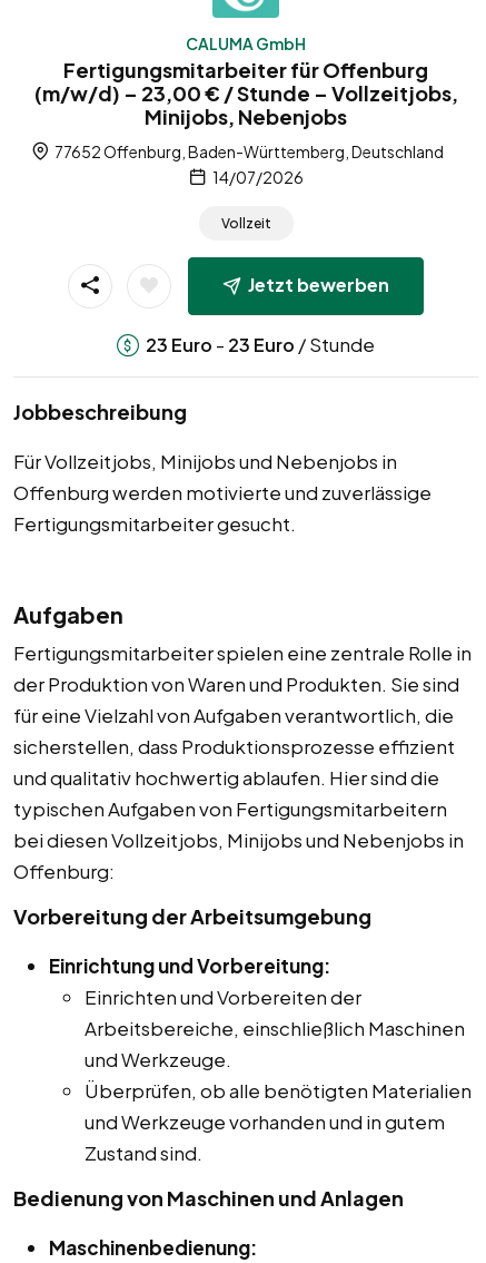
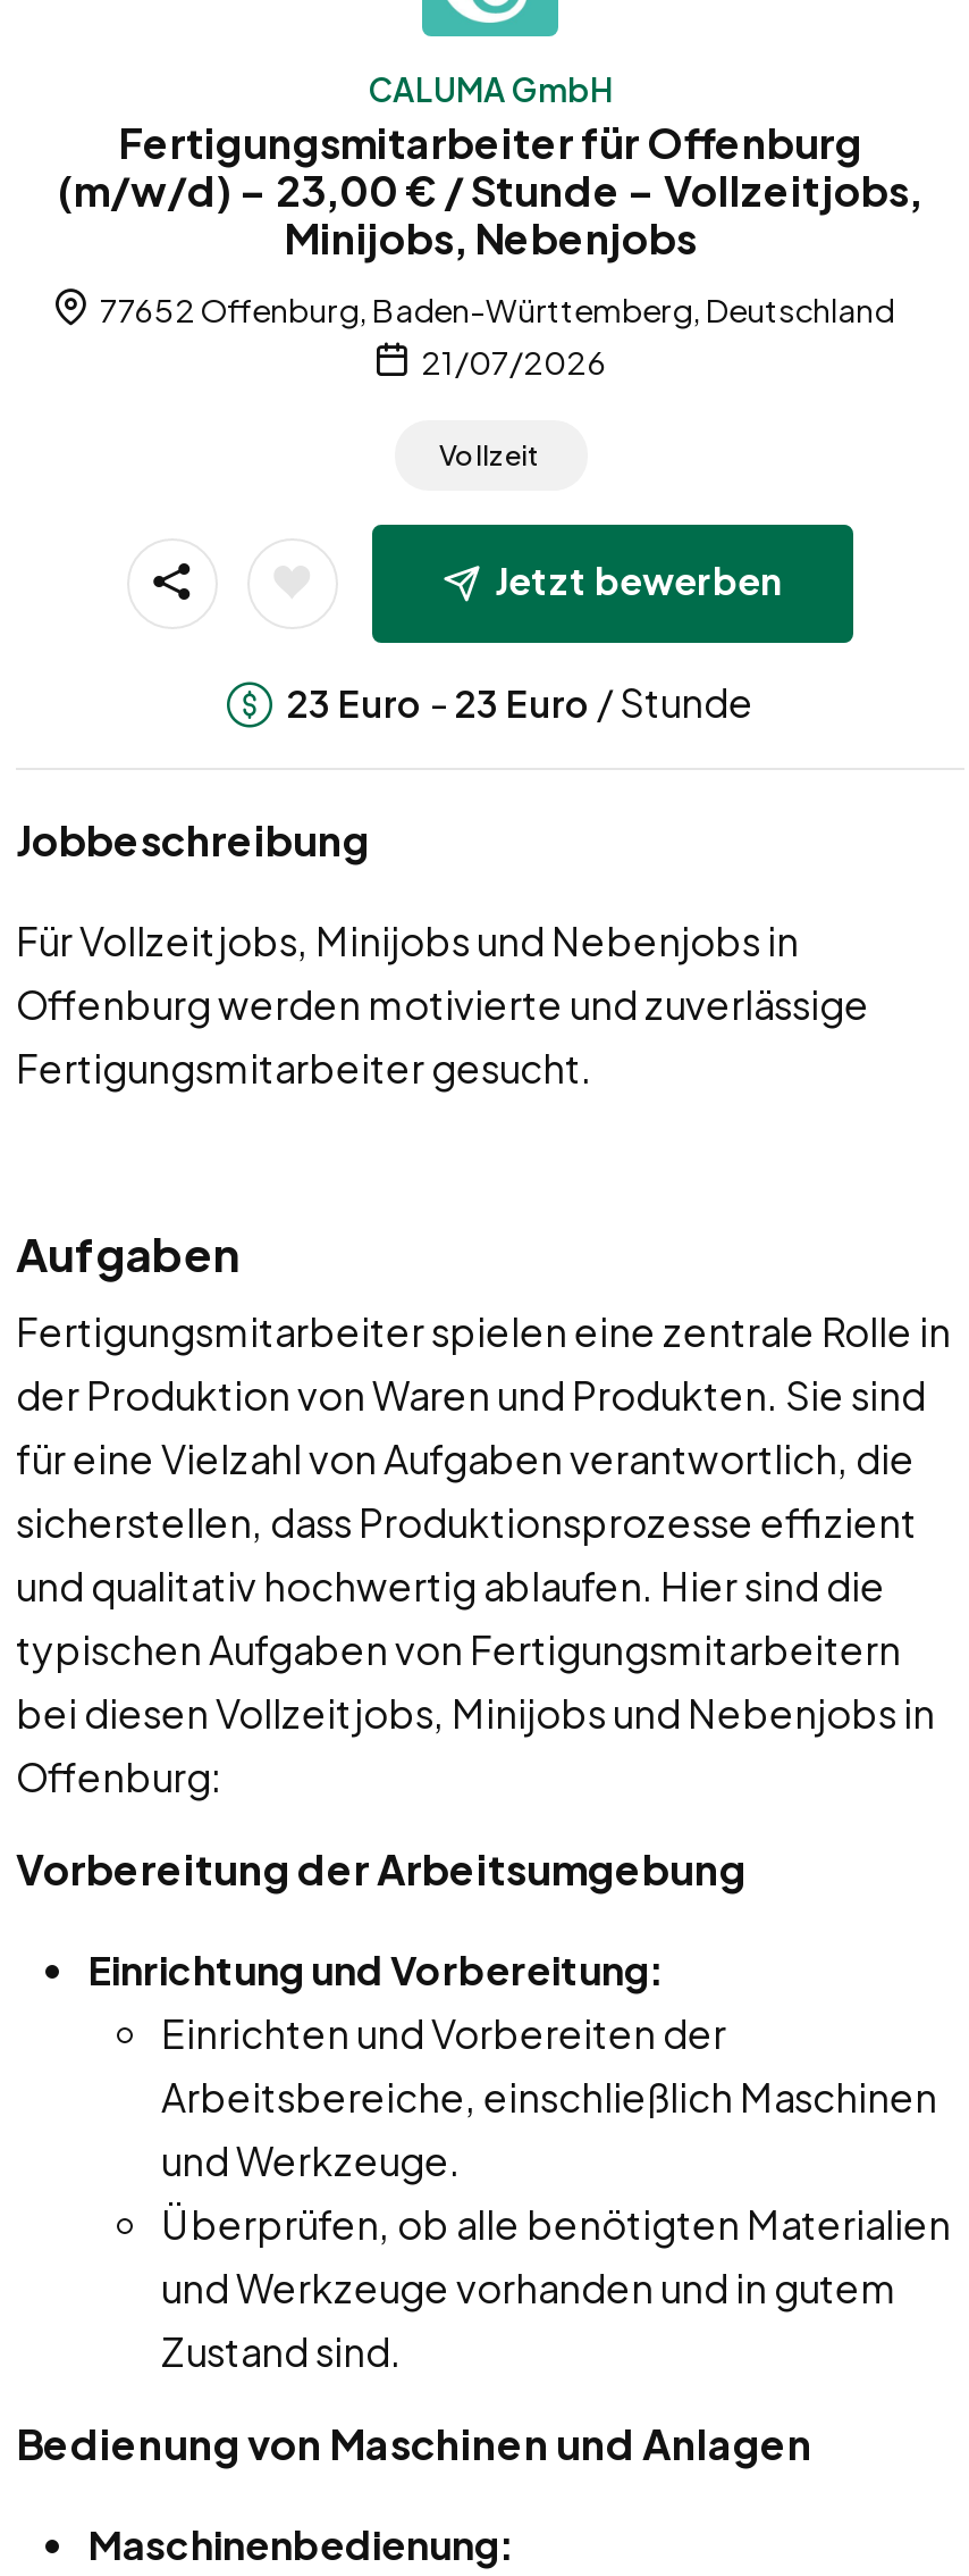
[210,167,303,187] 14/07/2026 -> [416,341,607,382] 21/07/2026

